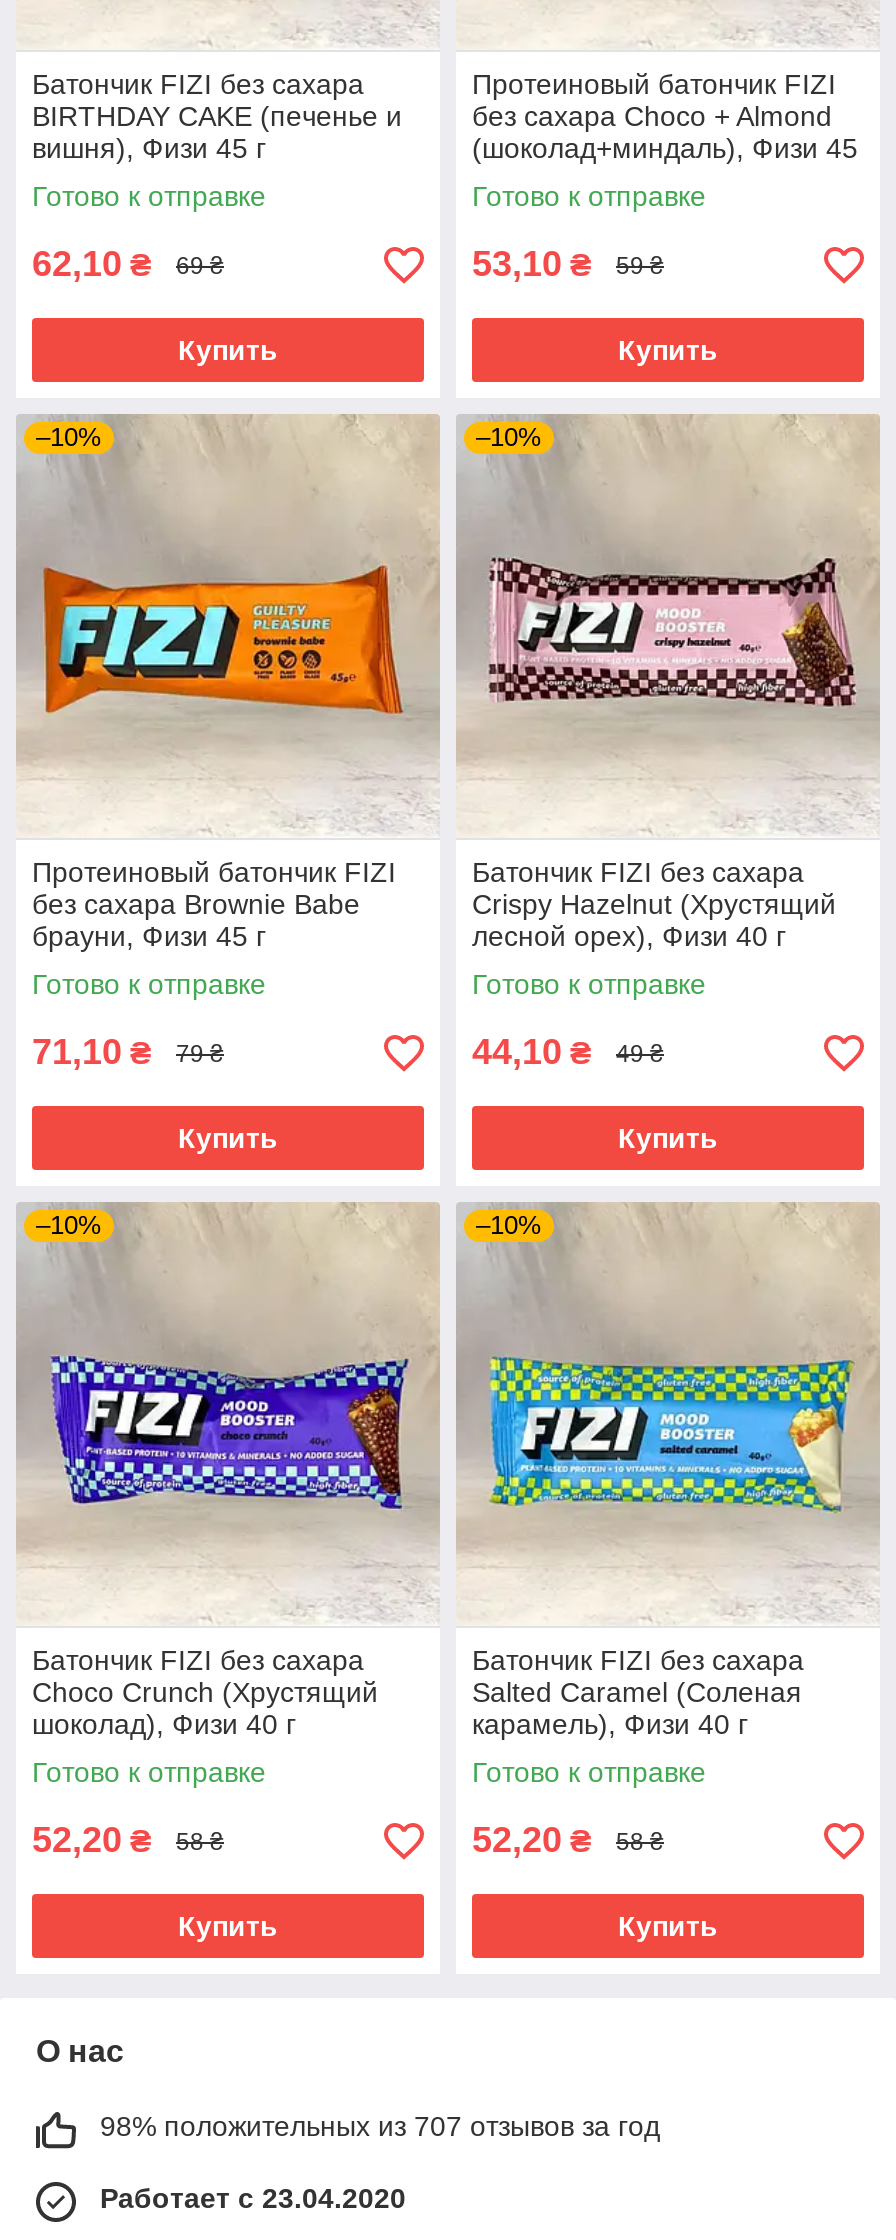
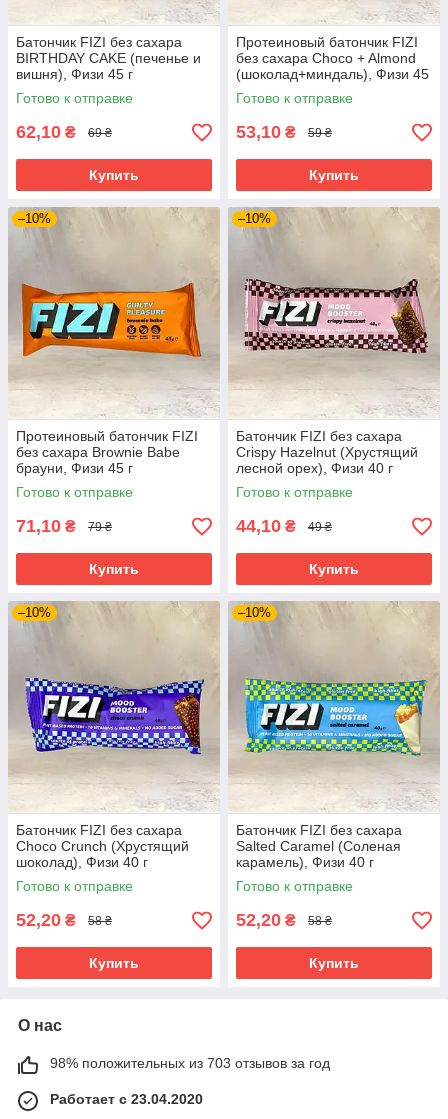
[100,2110,660,2142] 98% положительных из 707 отзывов за год -> [50,1055,330,1071] 98% положительных из 703 отзывов за год

